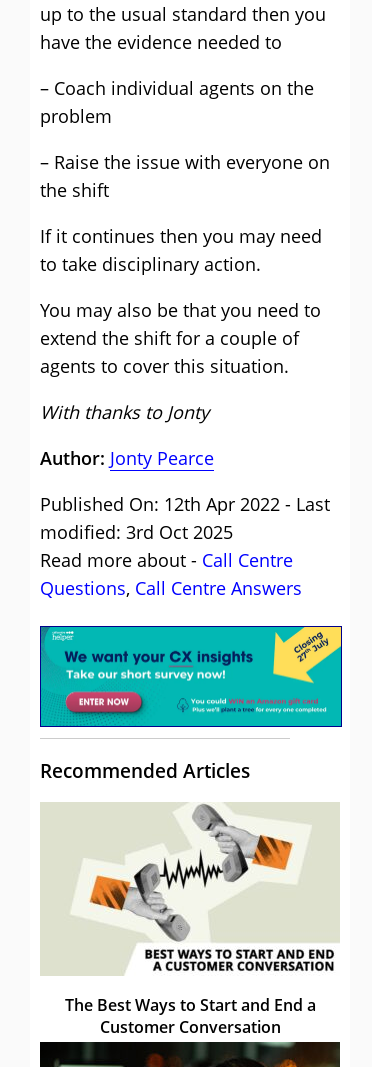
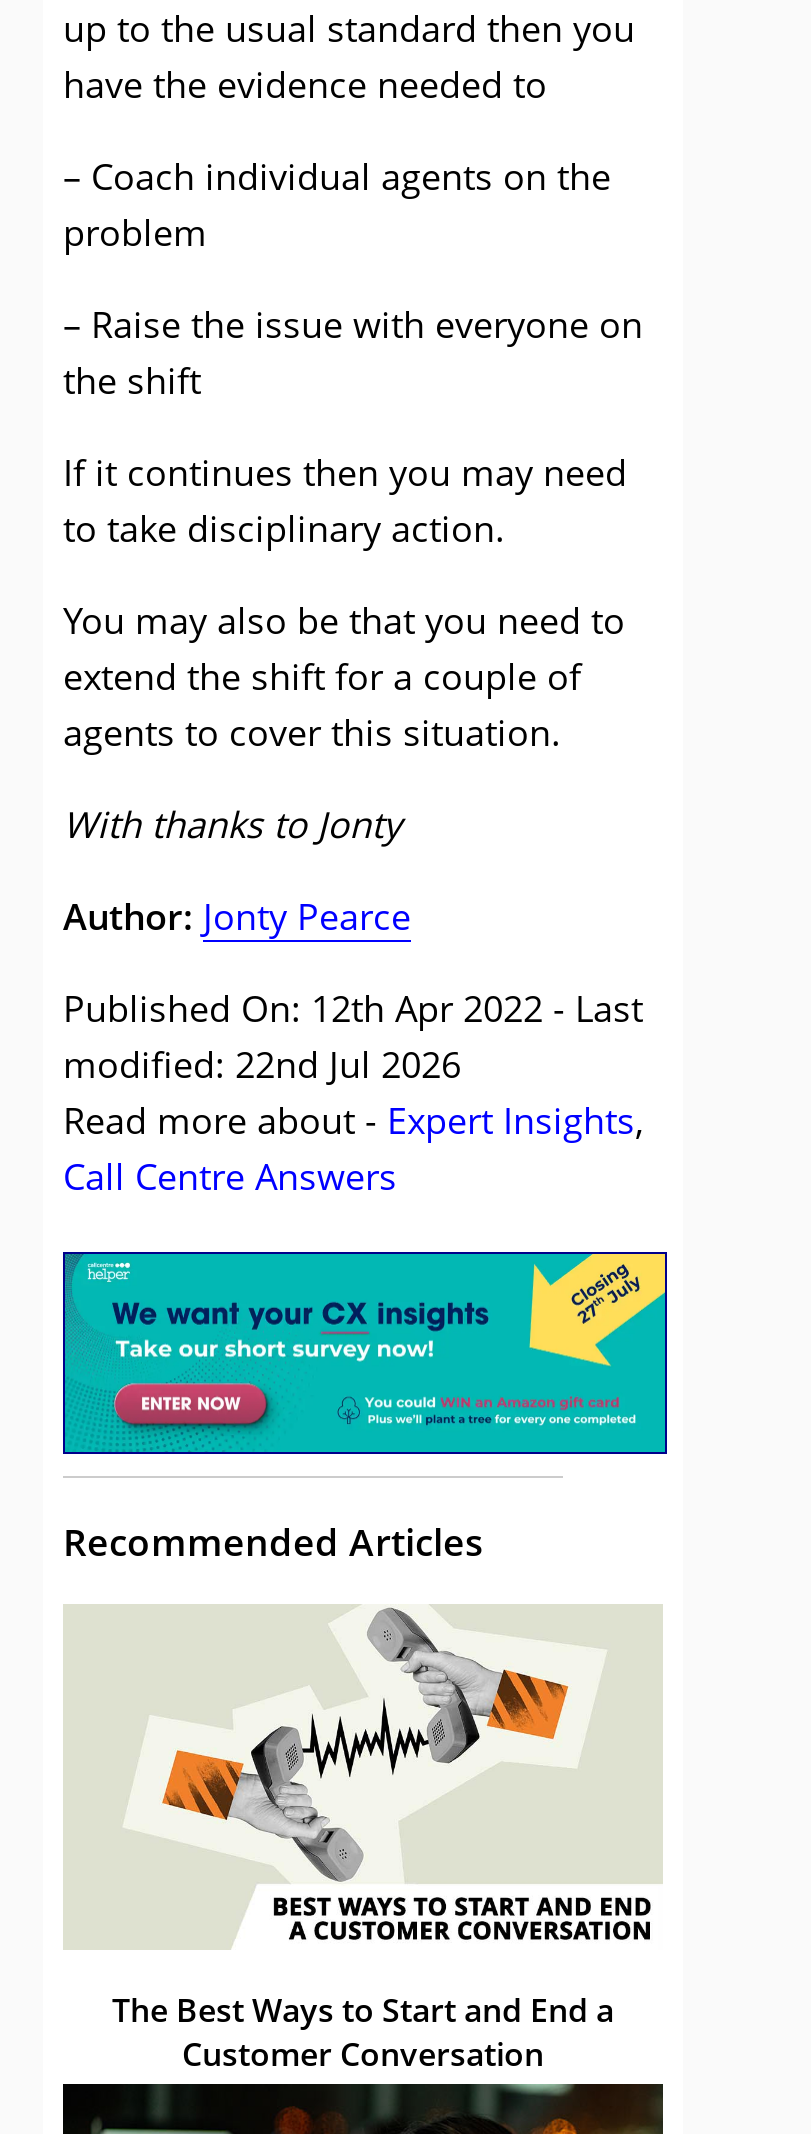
[40,520,302,600] modified: 3rd Oct 2025 | Read more about - Call Centre | Questions, Call Centre Answers -> [63,1040,643,1200] modified: 22nd Jul 2026 | Read more about - Expert Insights, | Call Centre Answers

